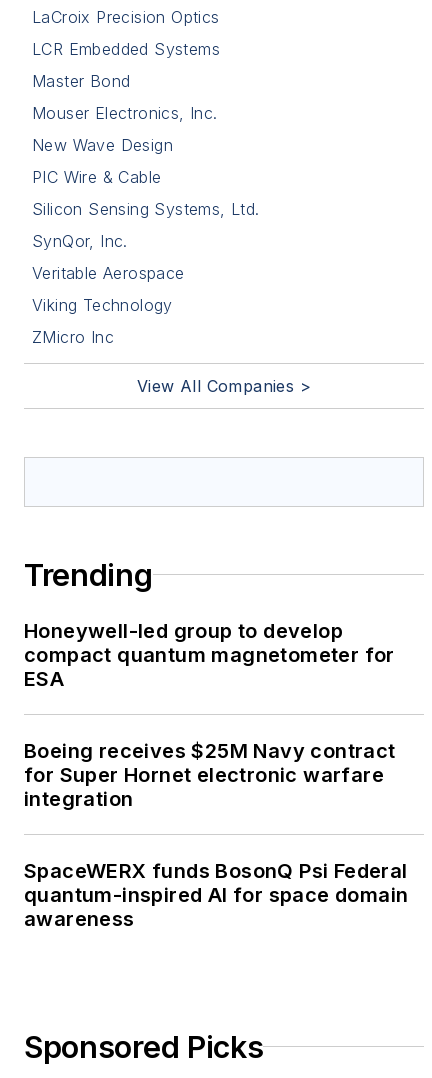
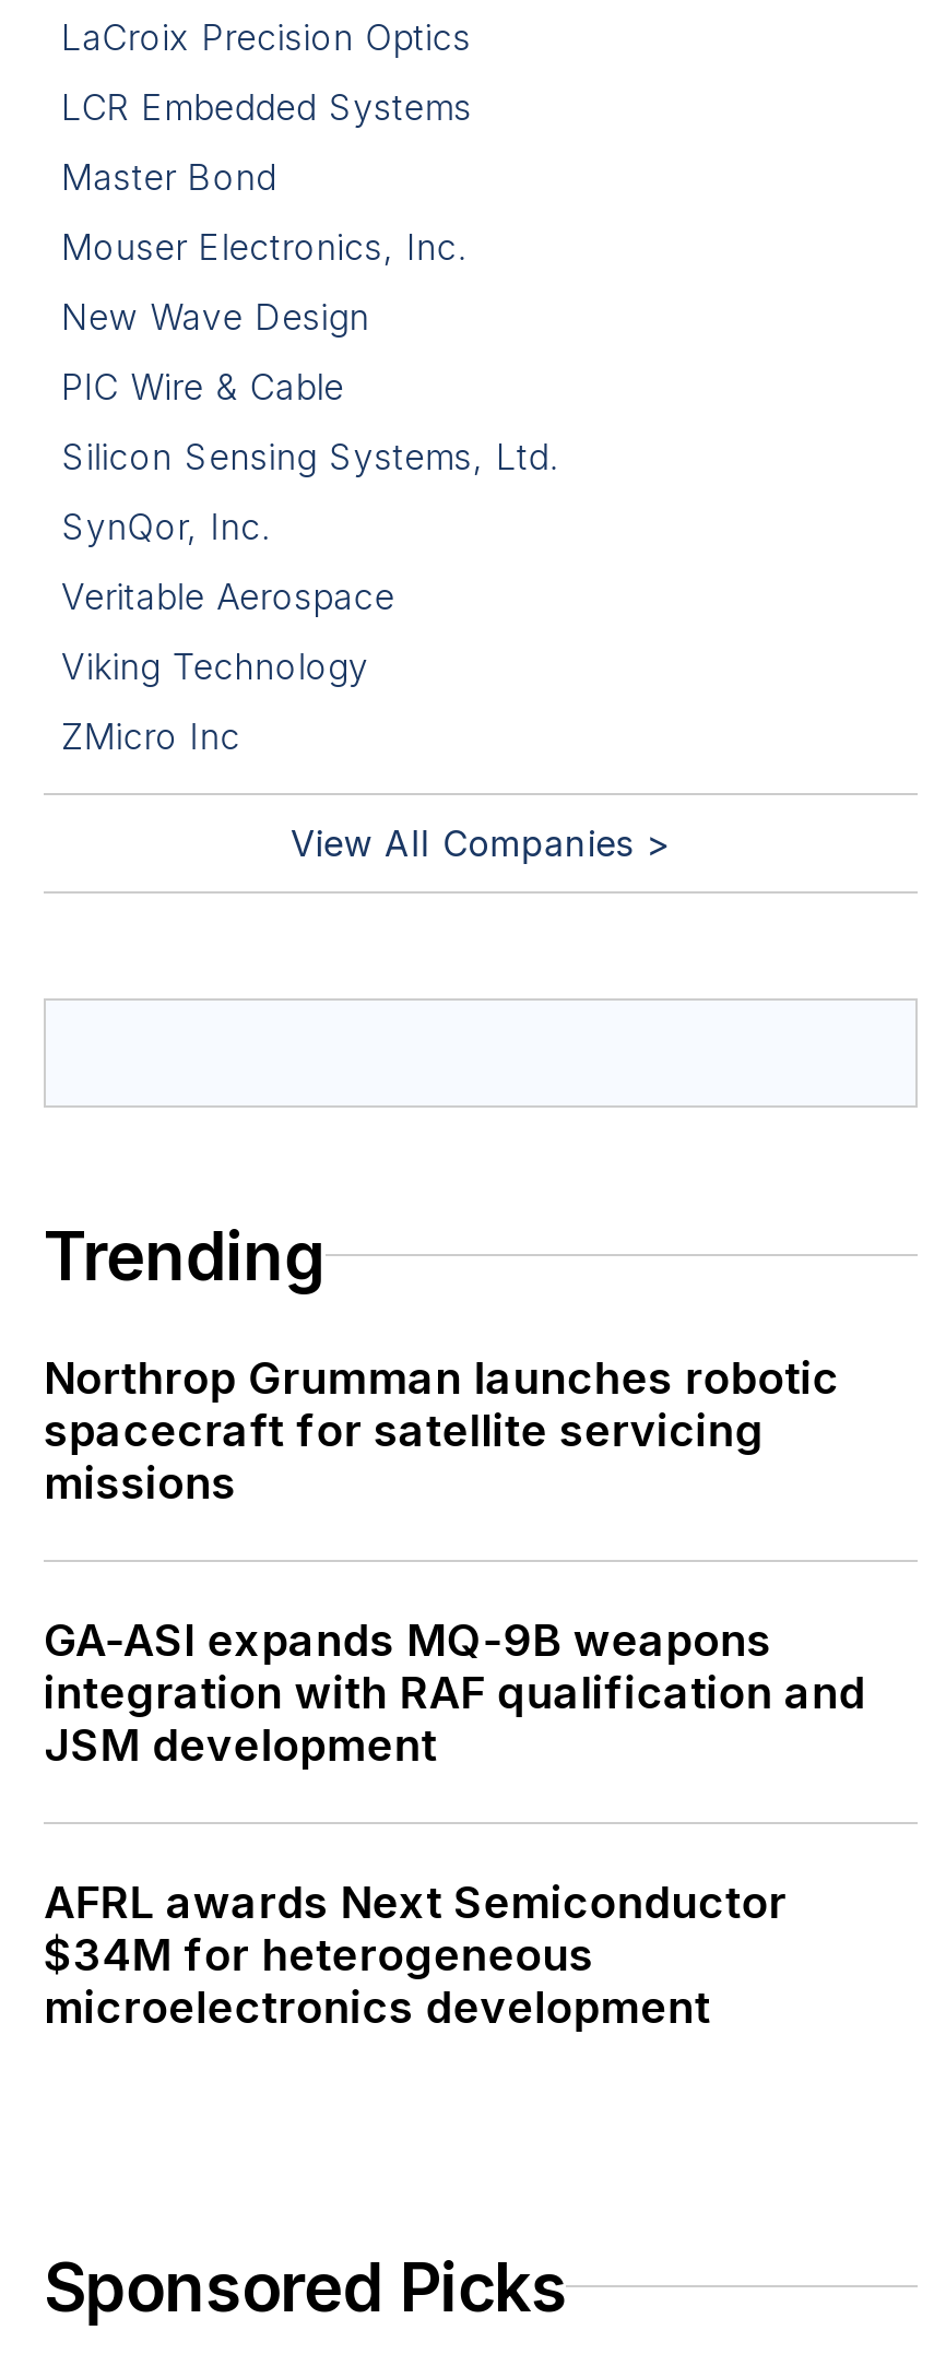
[24,619,395,691] Honeywell-led group to develop | compact quantum magnetometer for | ESA -> [44,1352,839,1509] Northrop Grumman launches robotic | spacecraft for satellite servicing | missions
[24,739,396,811] Boeing receives $25M Navy contract | for Super Hornet electronic warfare | integration -> [44,1614,866,1771] GA-ASI expands MQ-9B weapons | integration with RAF qualification and | JSM development
[24,859,408,931] SpaceWERX funds BosonQ Psi Federal | quantum-inspired AI for space domain | awareness -> [44,1876,787,2033] AFRL awards Next Semiconductor | $34M for heterogeneous | microelectronics development

